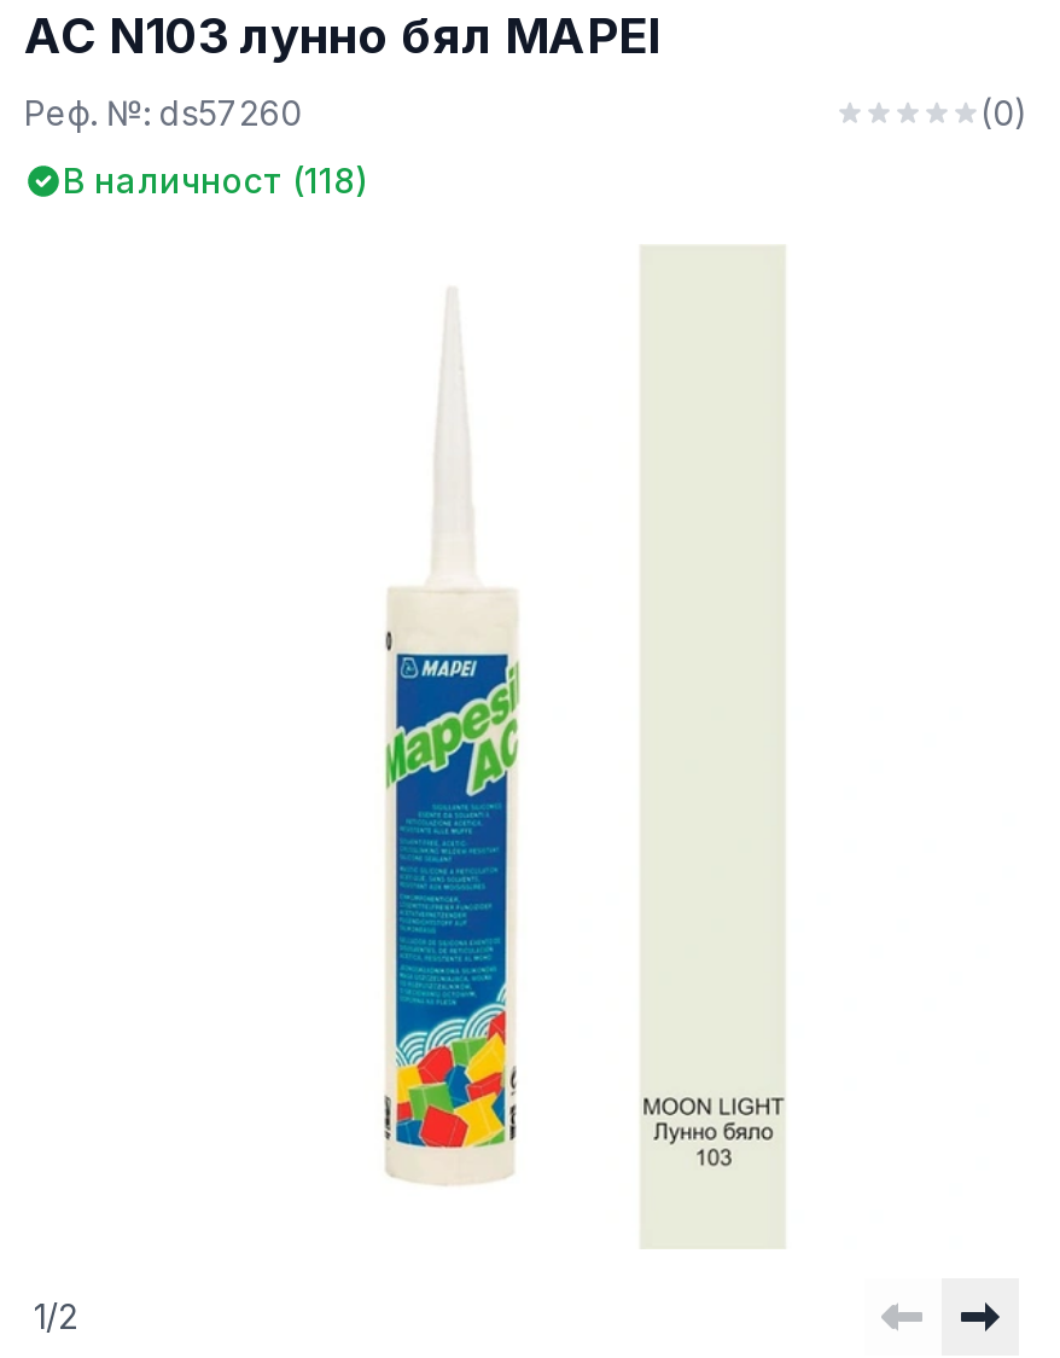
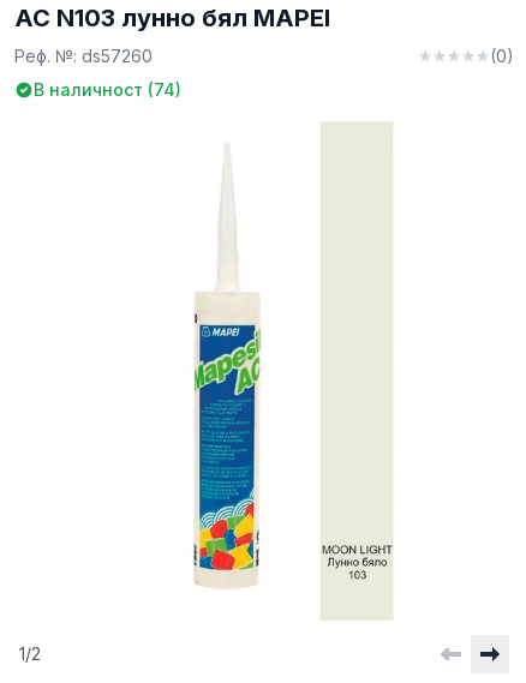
[63,159,367,201] В наличност (118) -> [34,79,181,100] В наличност (74)

